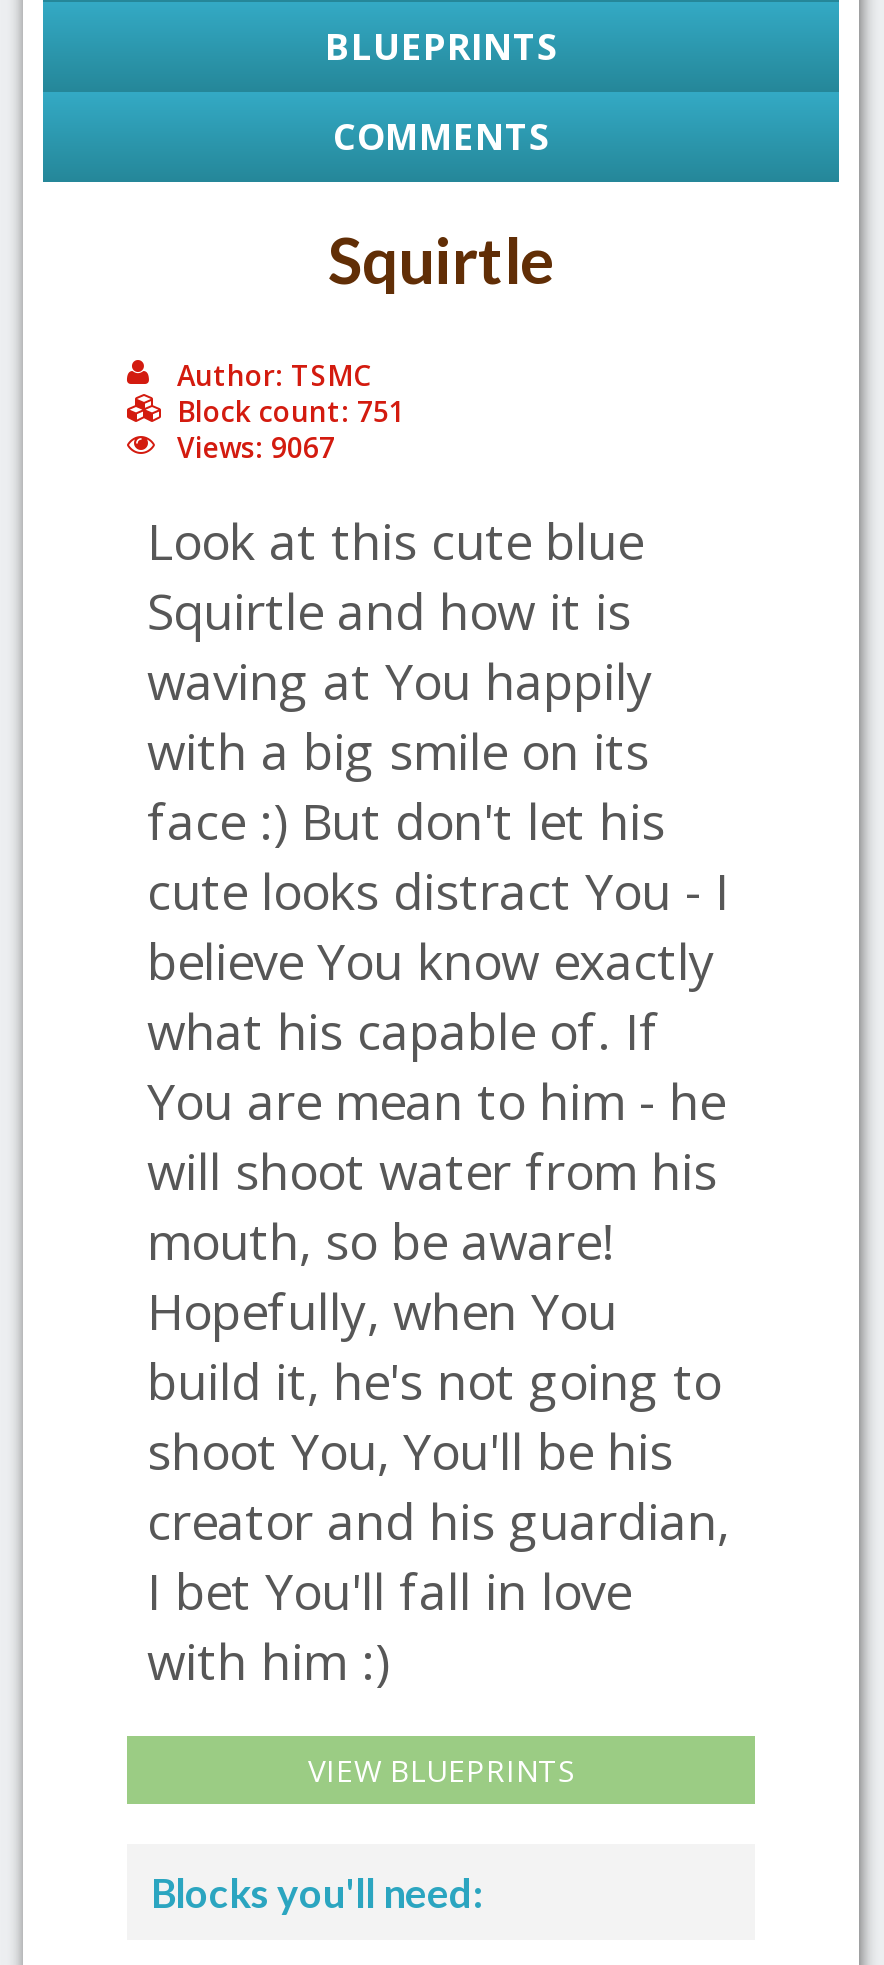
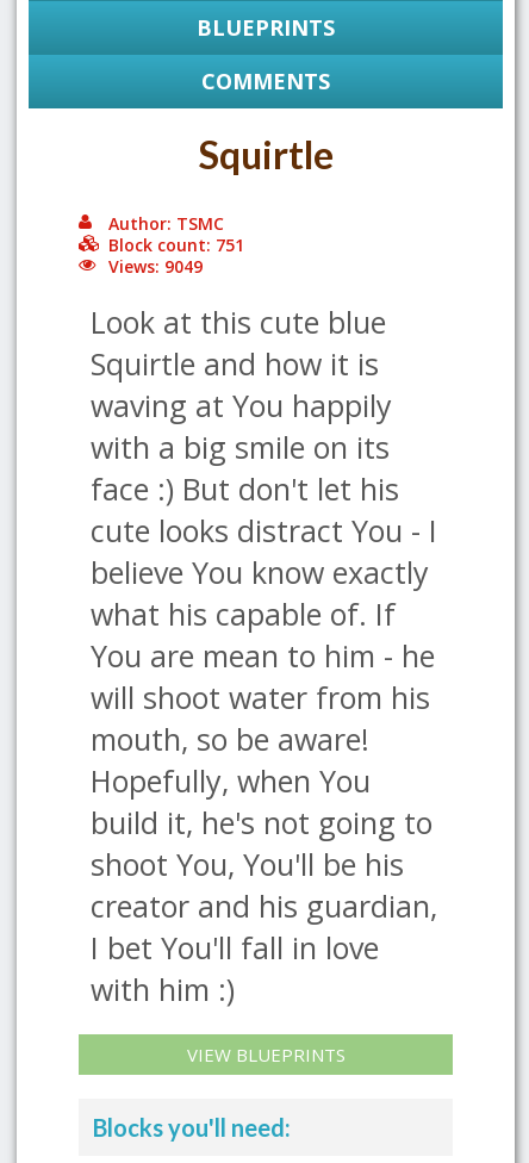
[177,428,335,466] Views: 9067 -> [108,255,203,278] Views: 9049

